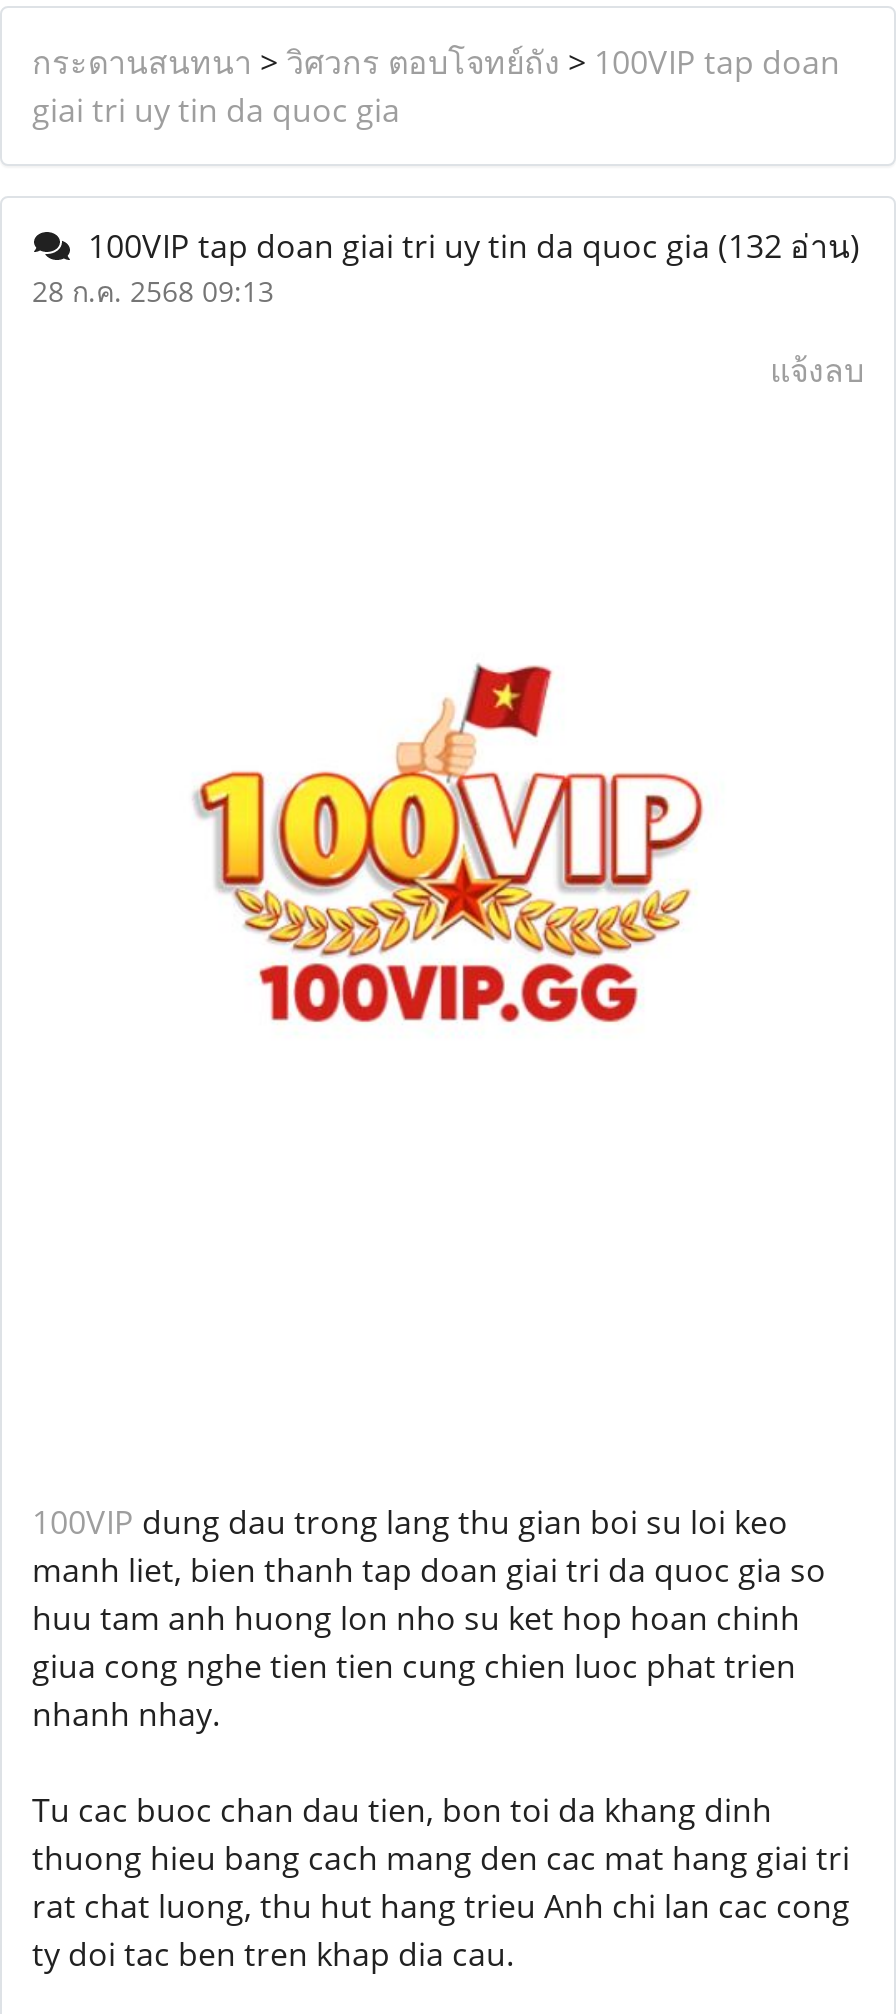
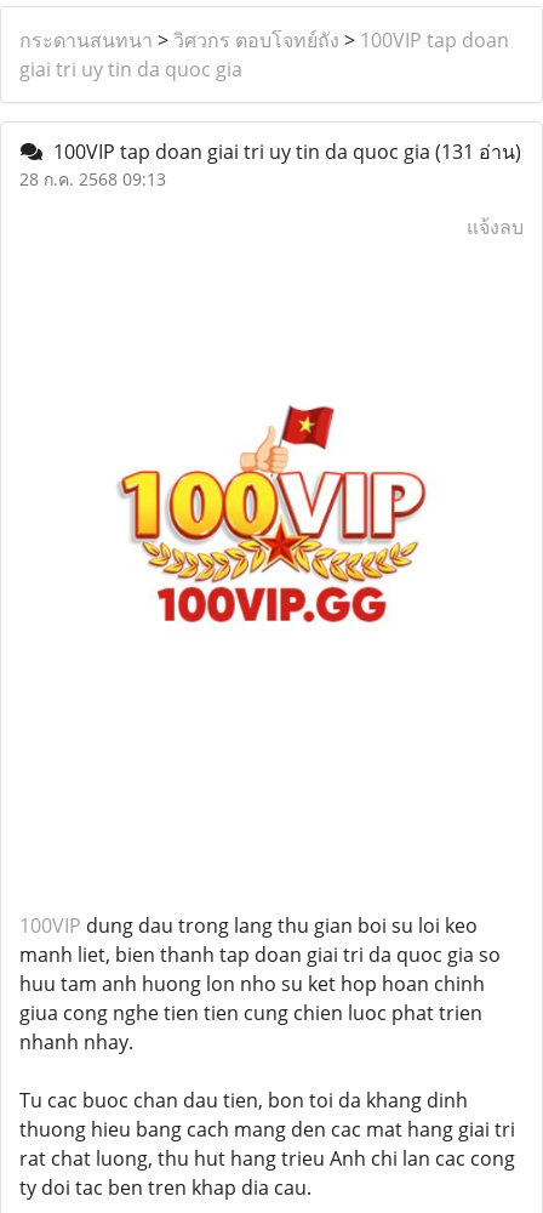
[72,224,860,268] 100VIP tap doan giai tri uy tin da quoc gia (132 อ่าน) -> [44,138,521,165] 100VIP tap doan giai tri uy tin da quoc gia (131 อ่าน)

